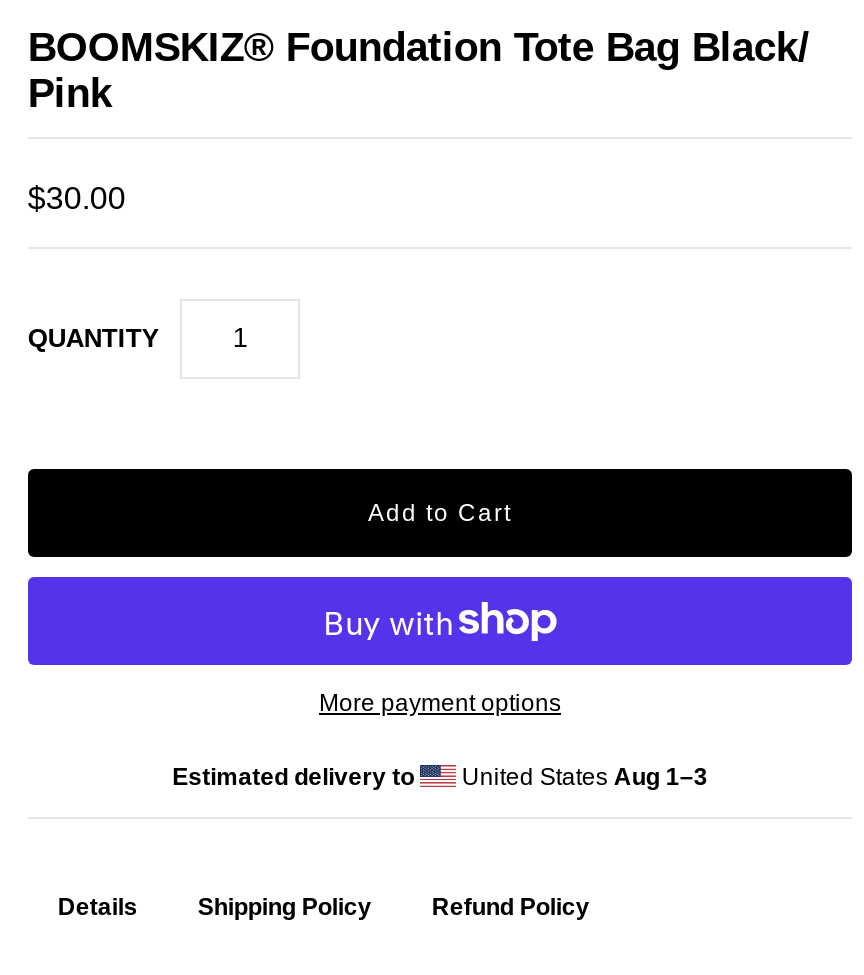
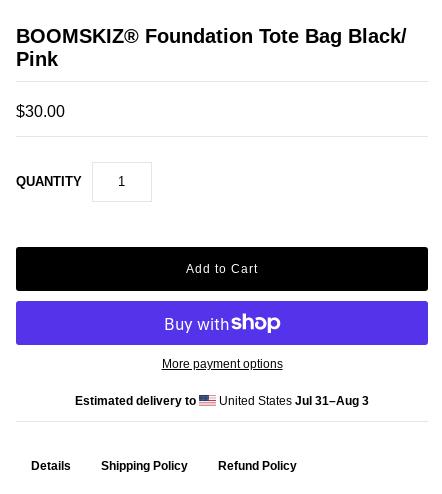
[456,763,708,791] United States Aug 1–3 -> [216,394,369,408] United States Jul 31–Aug 3

